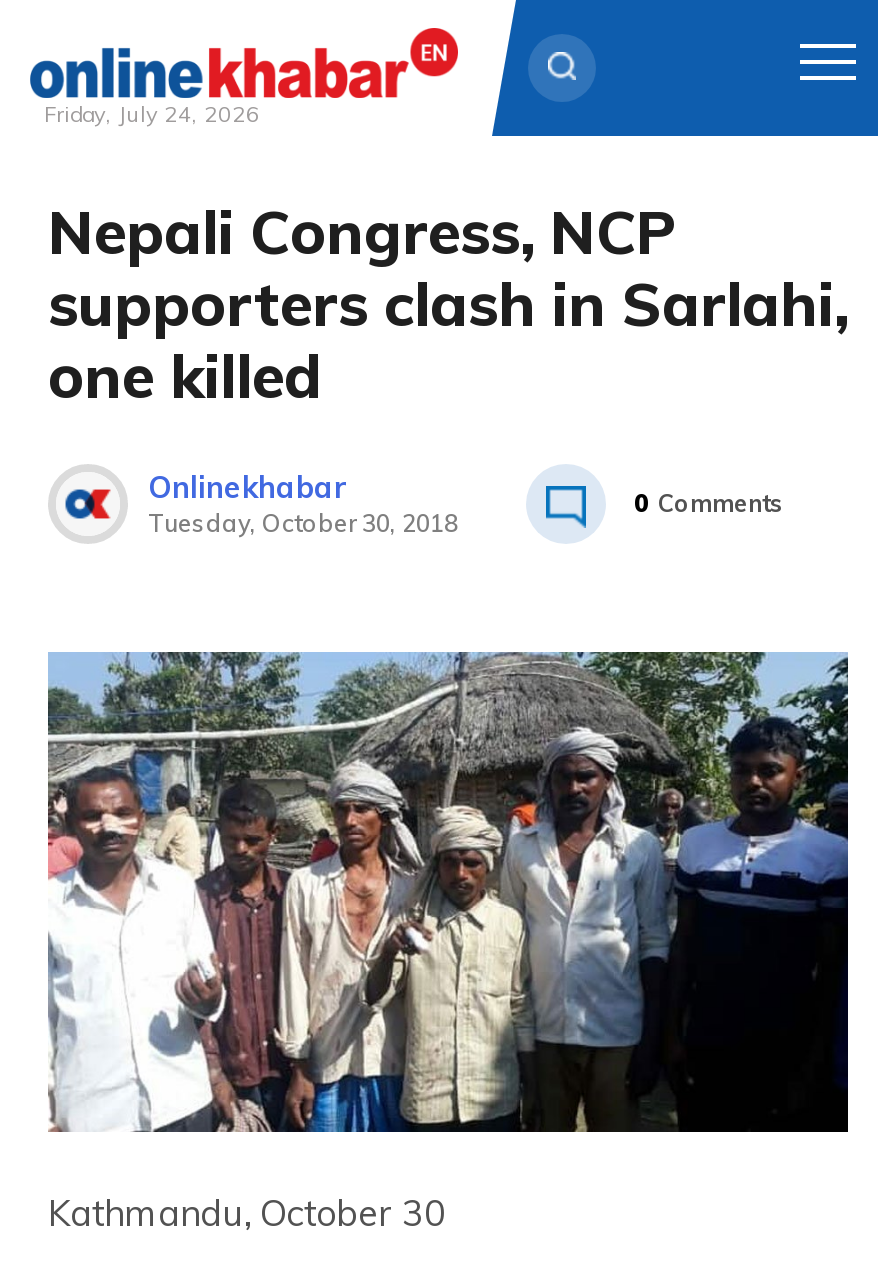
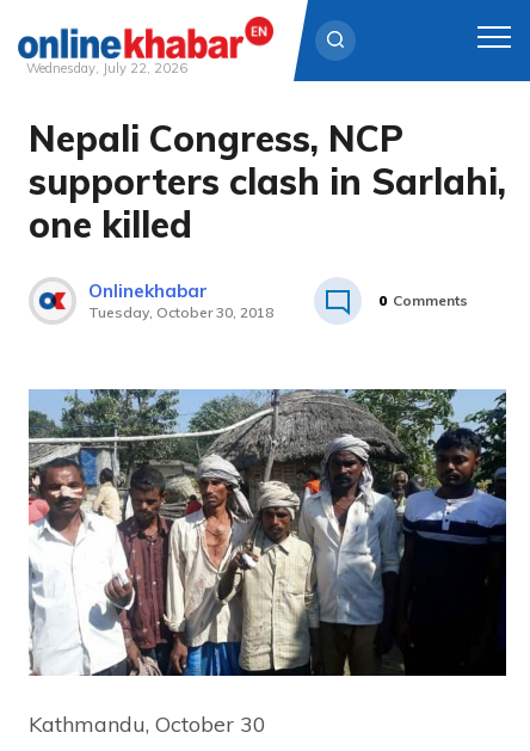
[44,100,260,128] Friday, July 24, 2026 -> [26,60,187,76] Wednesday, July 22, 2026

